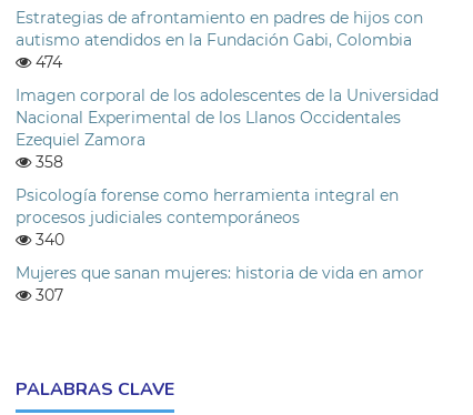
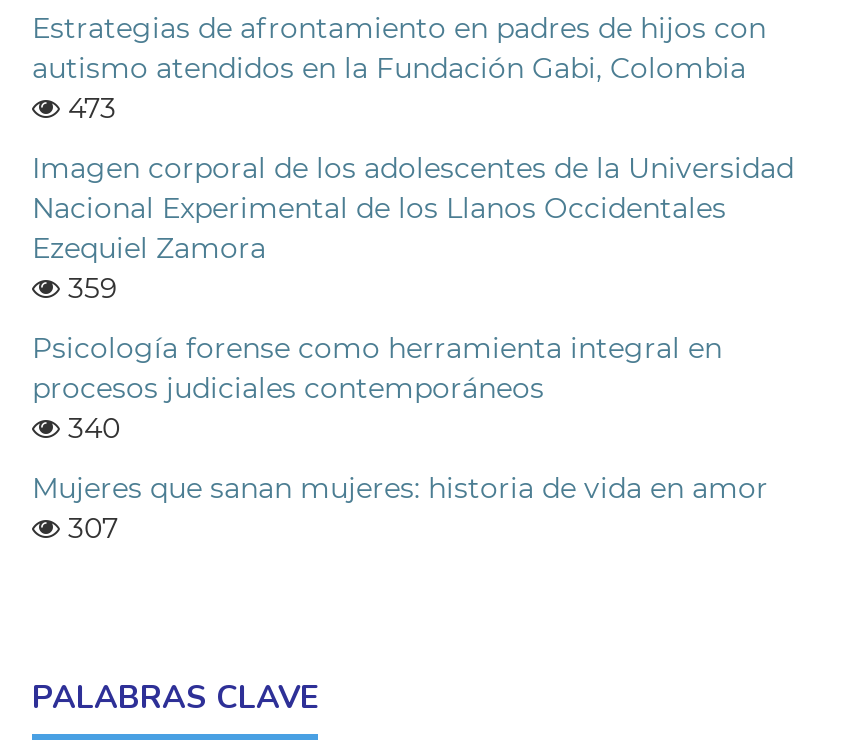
[31,52,62,72] 474 -> [60,89,116,125] 473
[31,152,63,172] 358 -> [60,269,118,305] 359

